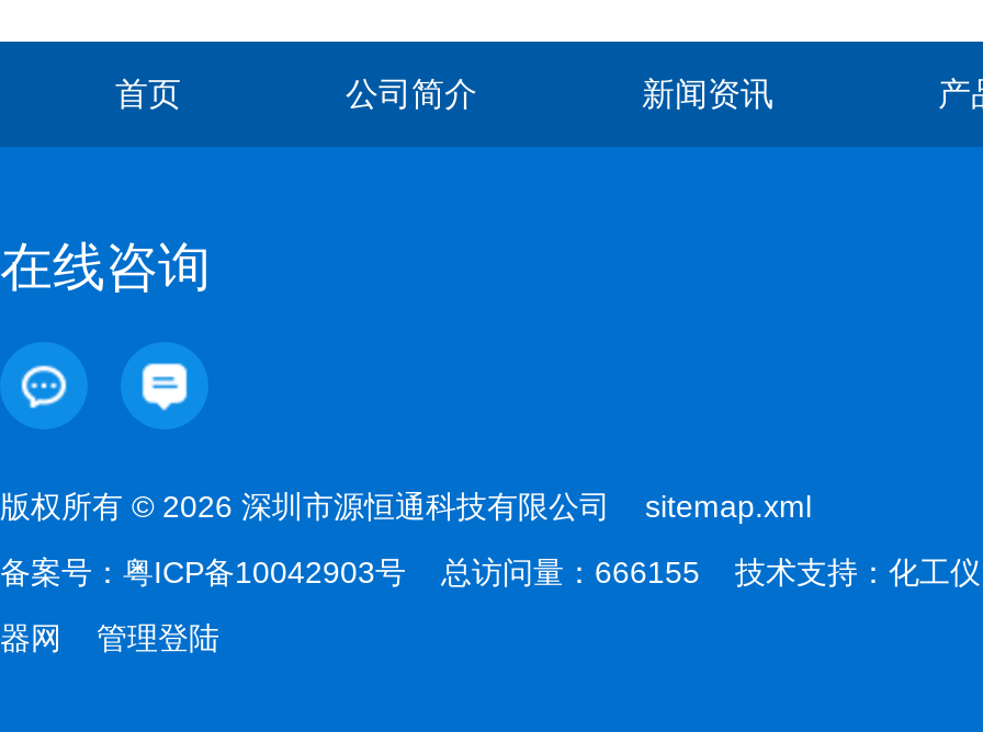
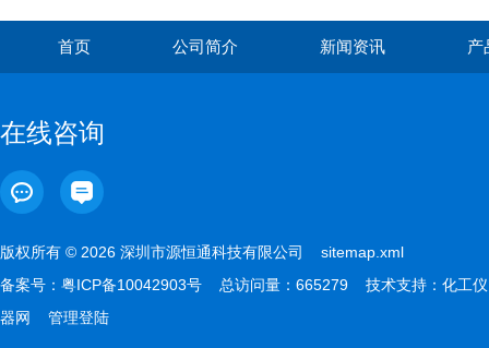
[0,554,981,590] 备案号：粤ICP备10042903号总访问量：666155 技术支持：化工仪 -> [0,276,488,293] 备案号：粤ICP备10042903号总访问量：665279 技术支持：化工仪

